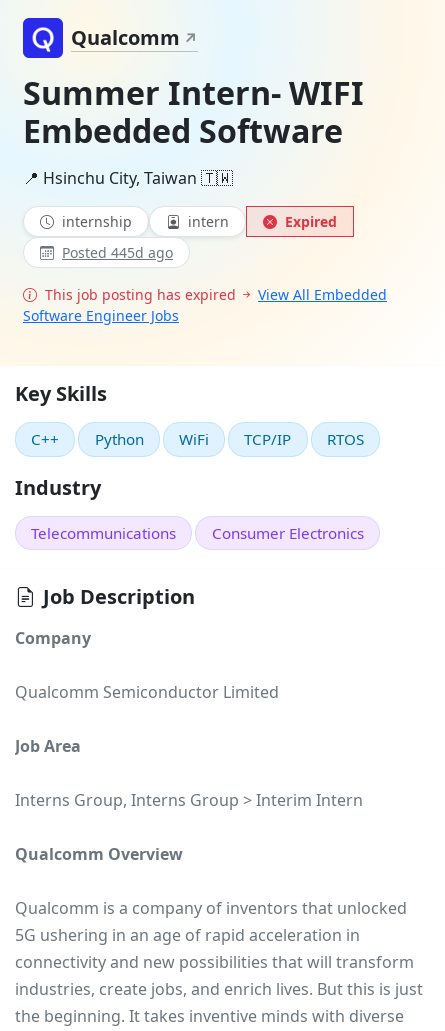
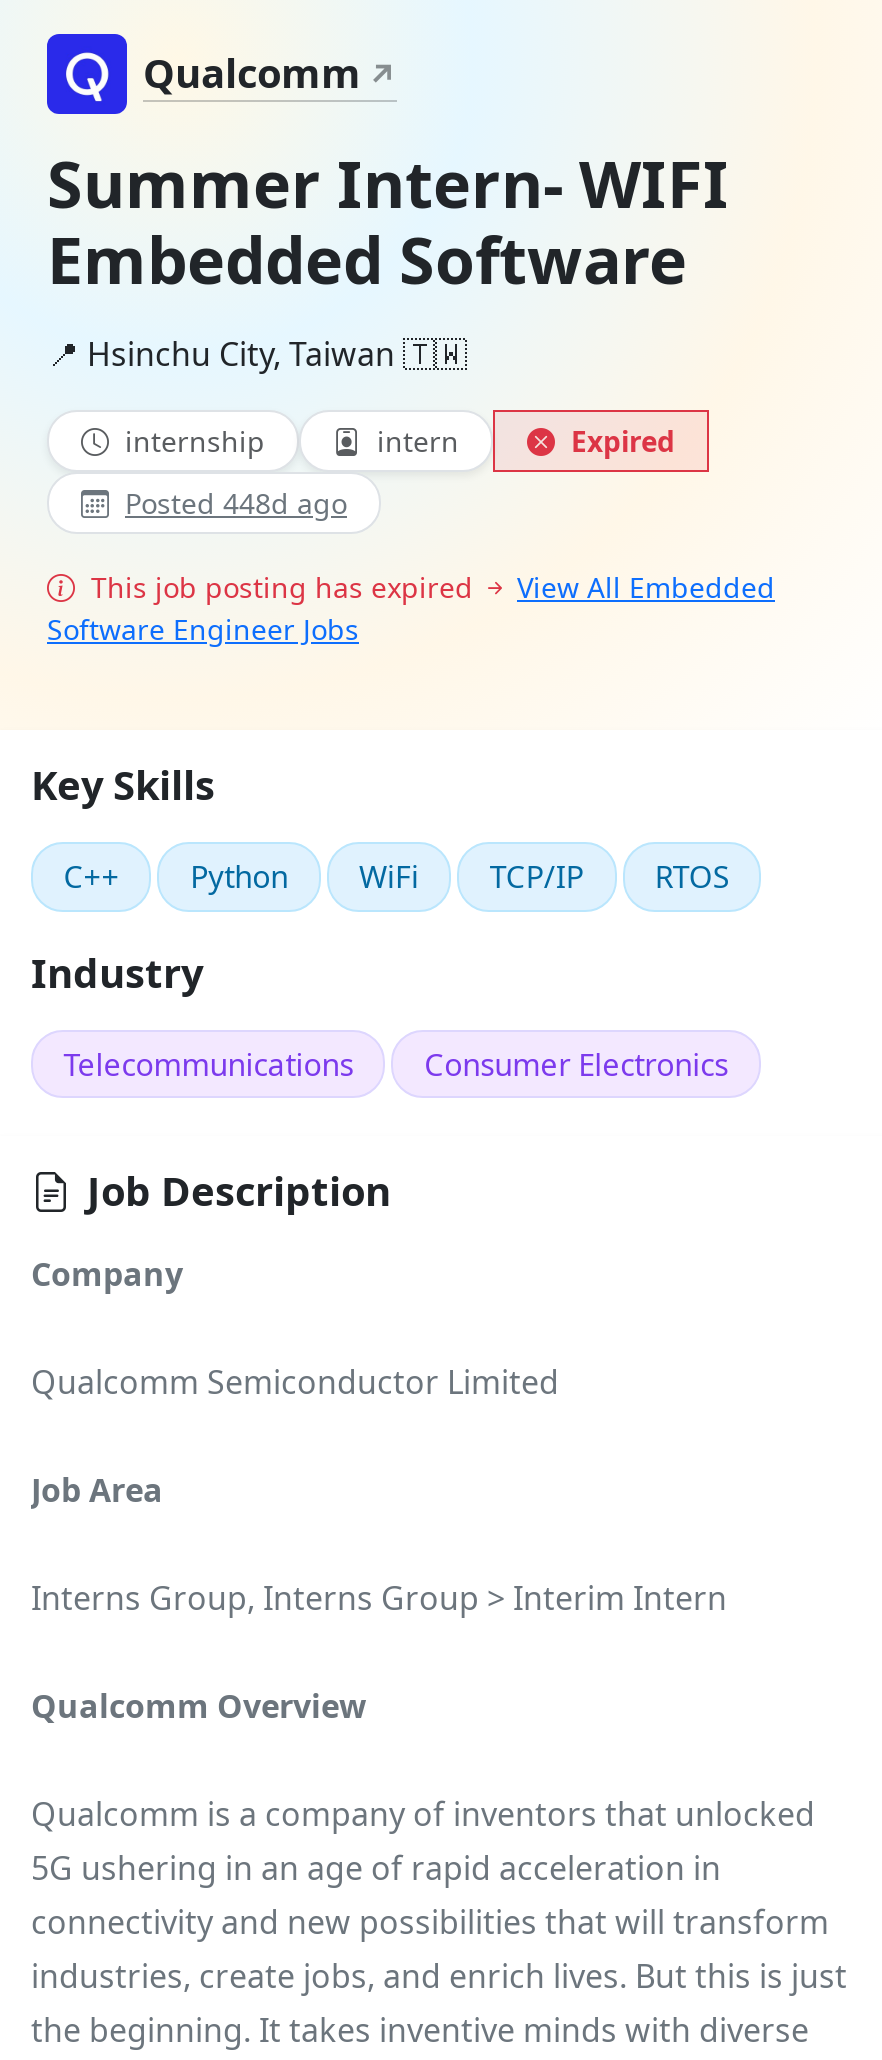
[62,243,173,262] Posted 445d ago -> [125,484,347,522] Posted 448d ago

